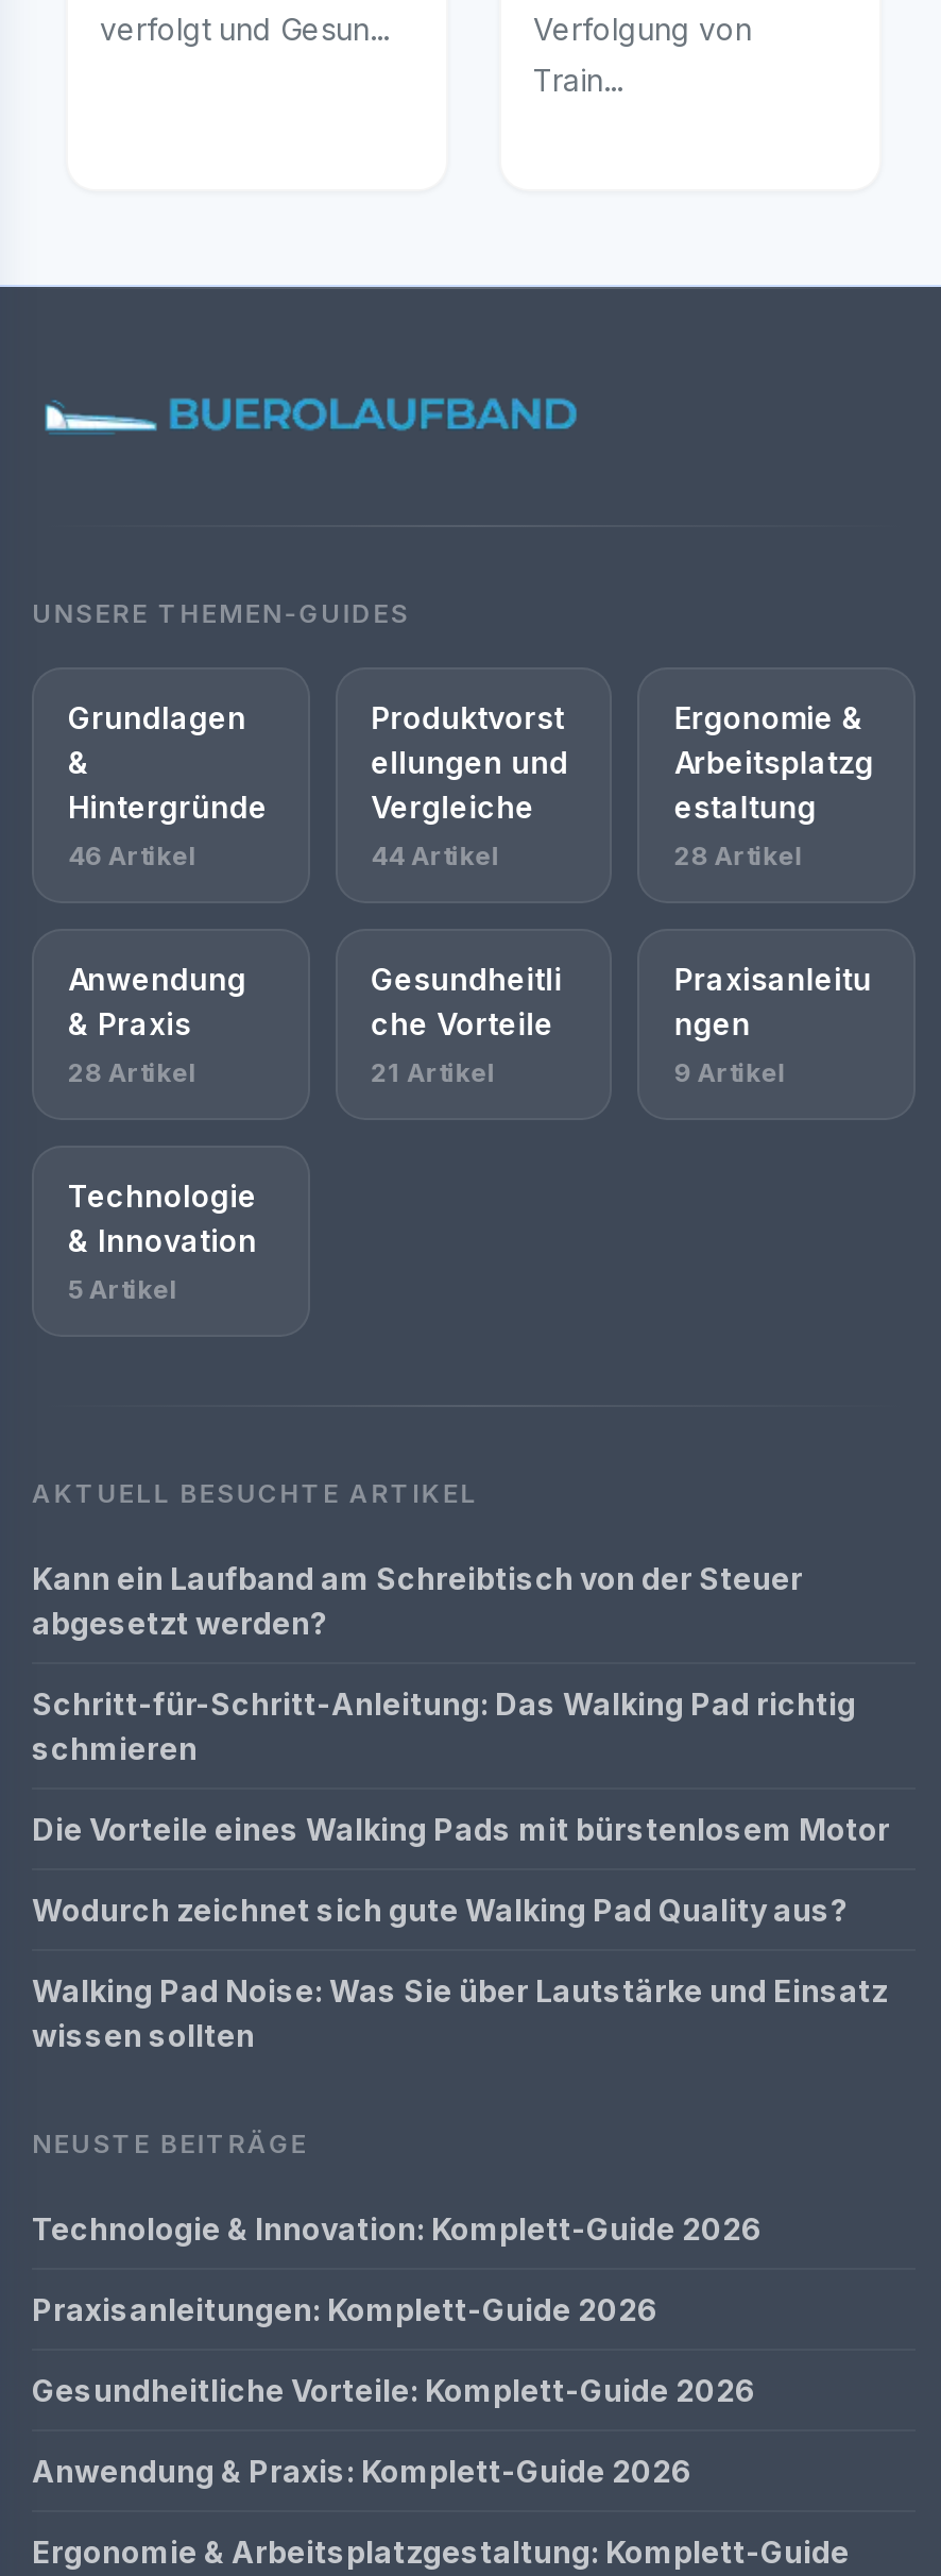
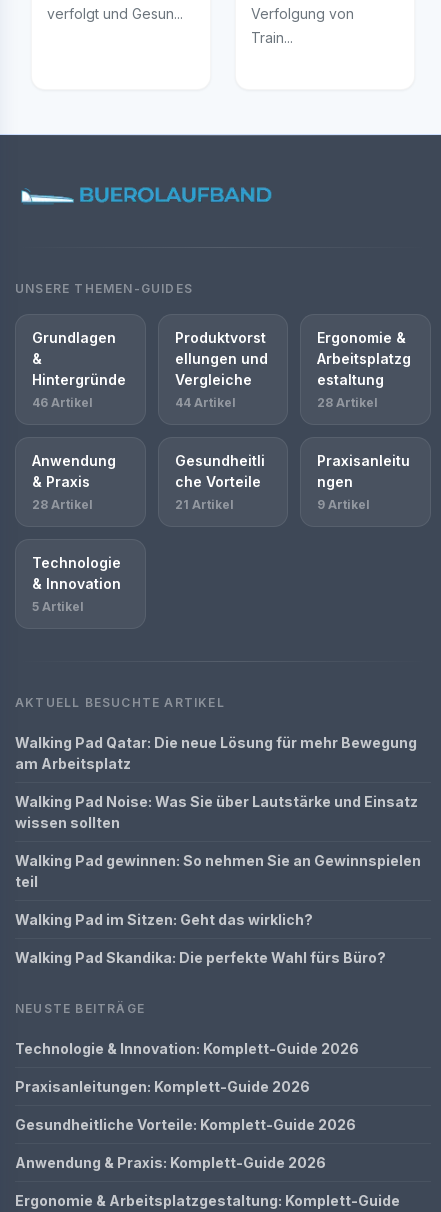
[32,1560,890,1928] Kann ein Laufband am Schreibtisch von der Steuer | abgesetzt werden? | Schritt-für-Schritt-Anleitung: Das Walking Pad richtig | schmieren | Die Vorteile eines Walking Pads mit bürstenlosem Motor | Wodurch zeichnet sich gute Walking Pad Quality aus? -> [15,734,417,772] Walking Pad Qatar: Die neue Lösung für mehr Bewegung | am Arbeitsplatz
moved [32,1972,888,2053] -> [15,793,418,831]: Walking Pad Noise: Was Sie über Lautstärke und Einsatz | wissen sollten
none -> [15,852,421,966] Walking Pad gewinnen: So nehmen Sie an Gewinnspielen | teil | Walking Pad im Sitzen: Geht das wirklich? | Walking Pad Skandika: Die perfekte Wahl fürs Büro?

